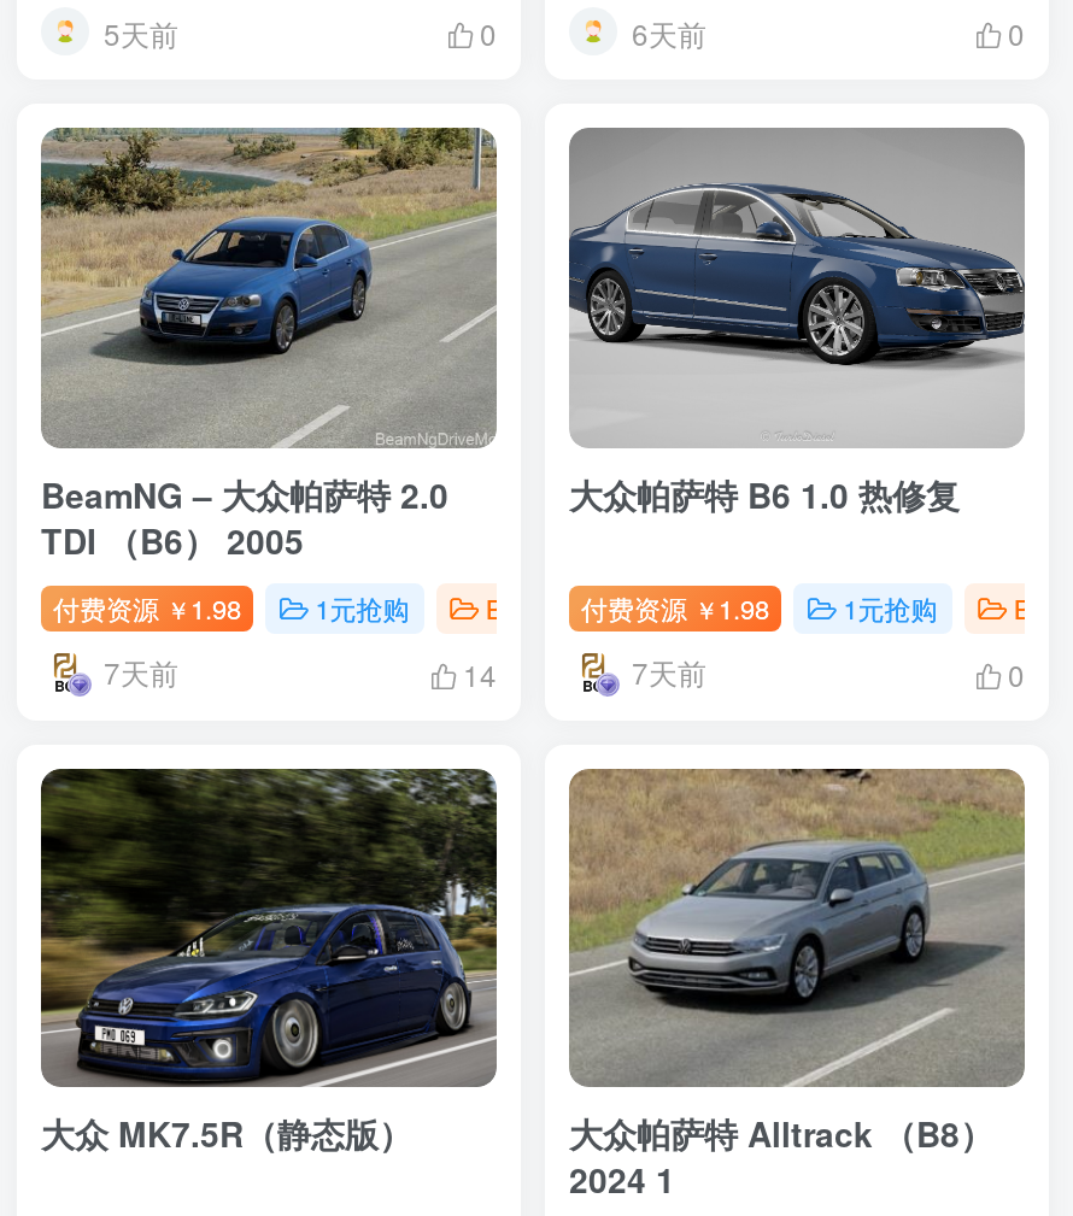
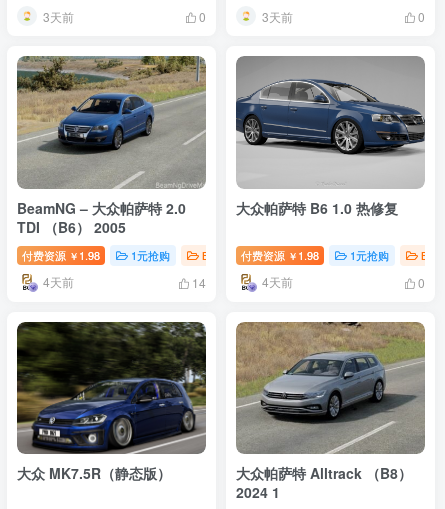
[104,12,178,53] 5天前 -> [43,8,74,25] 3天前
[632,12,706,53] 6天前 -> [262,8,293,25] 3天前
[104,652,178,693] 7天前 -> [43,273,74,290] 4天前
[632,652,706,693] 7天前 -> [262,273,293,290] 4天前

